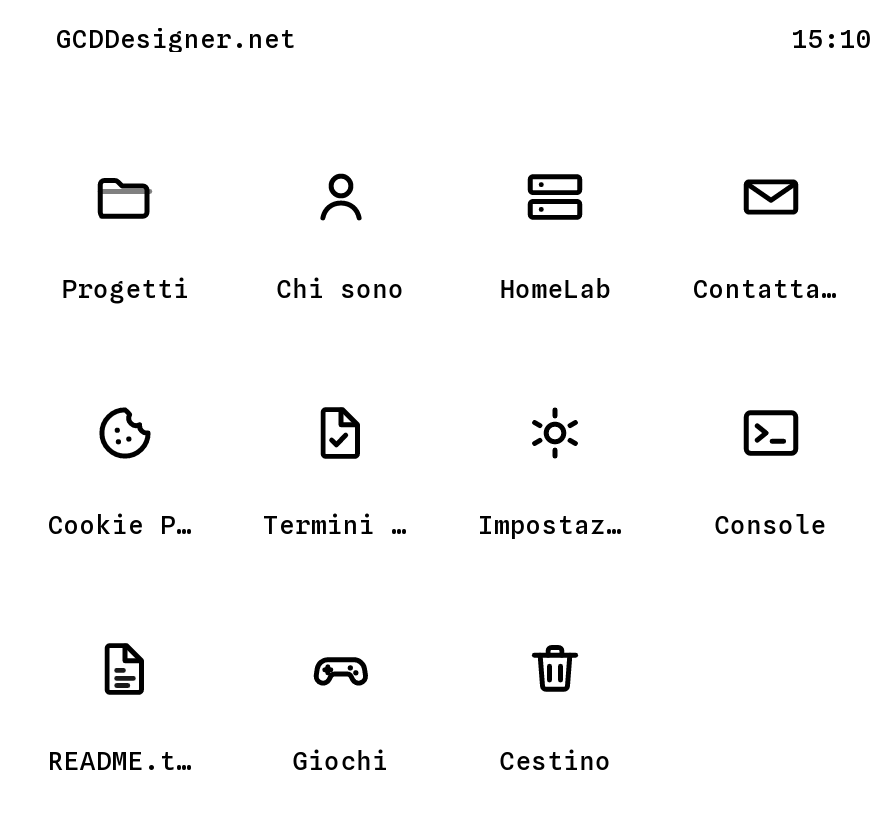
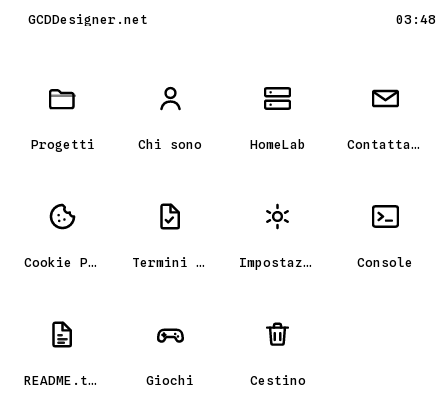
[792,24,872,54] 15:10 -> [396,12,436,27] 03:48

